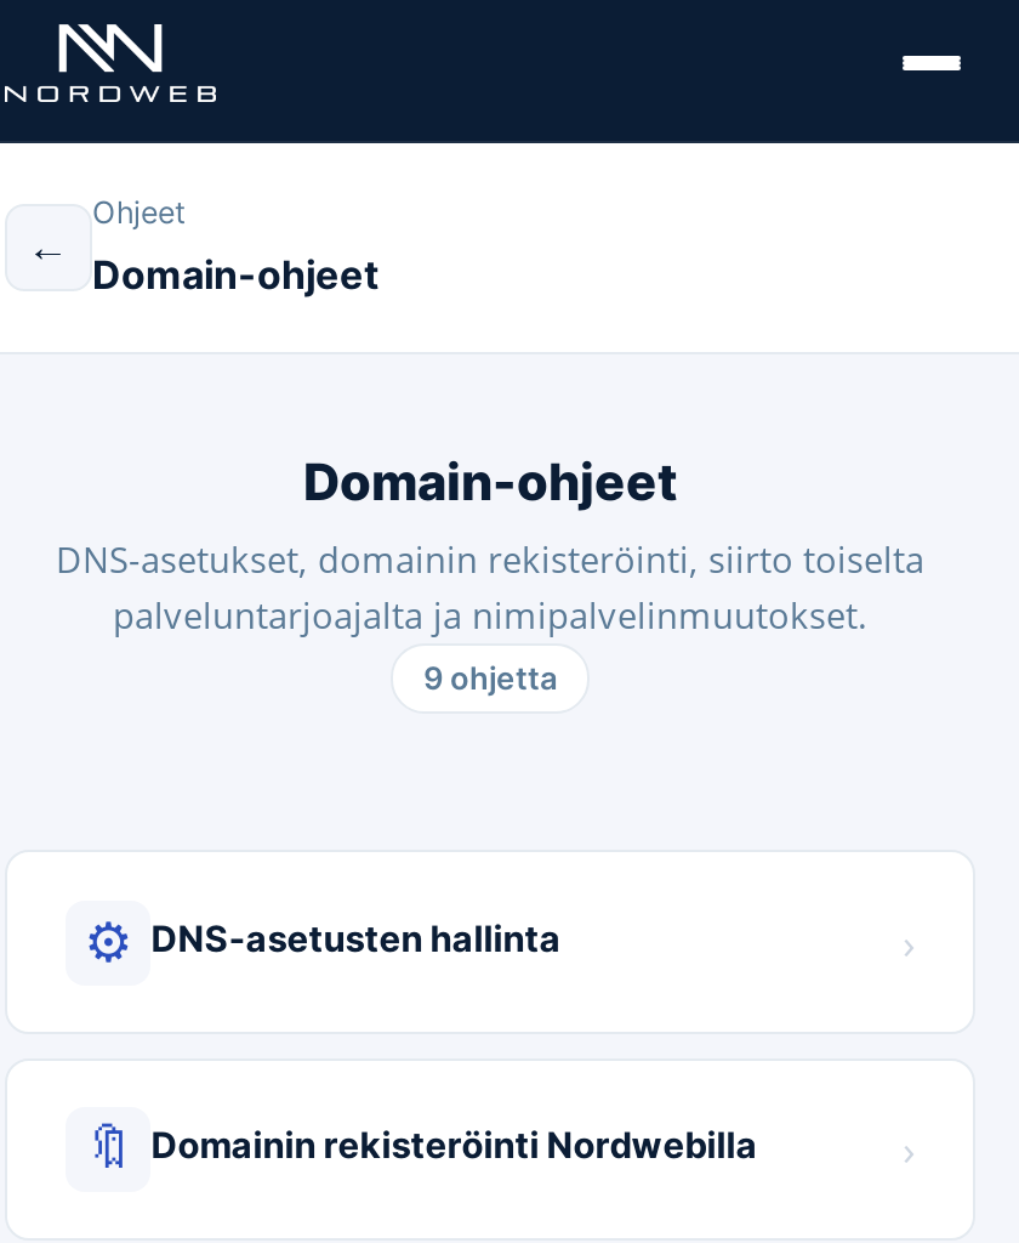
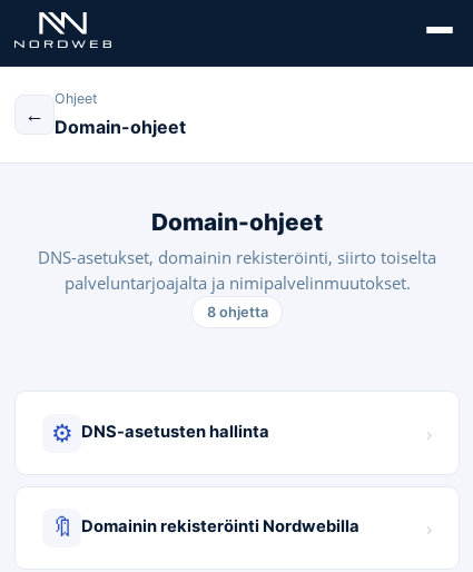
[423,661,557,697] 9 ohjetta -> [206,304,268,321] 8 ohjetta

